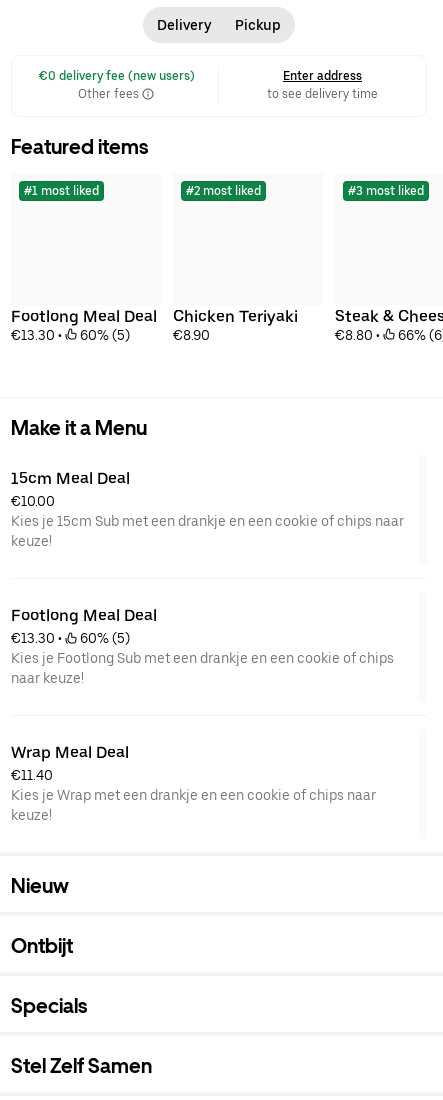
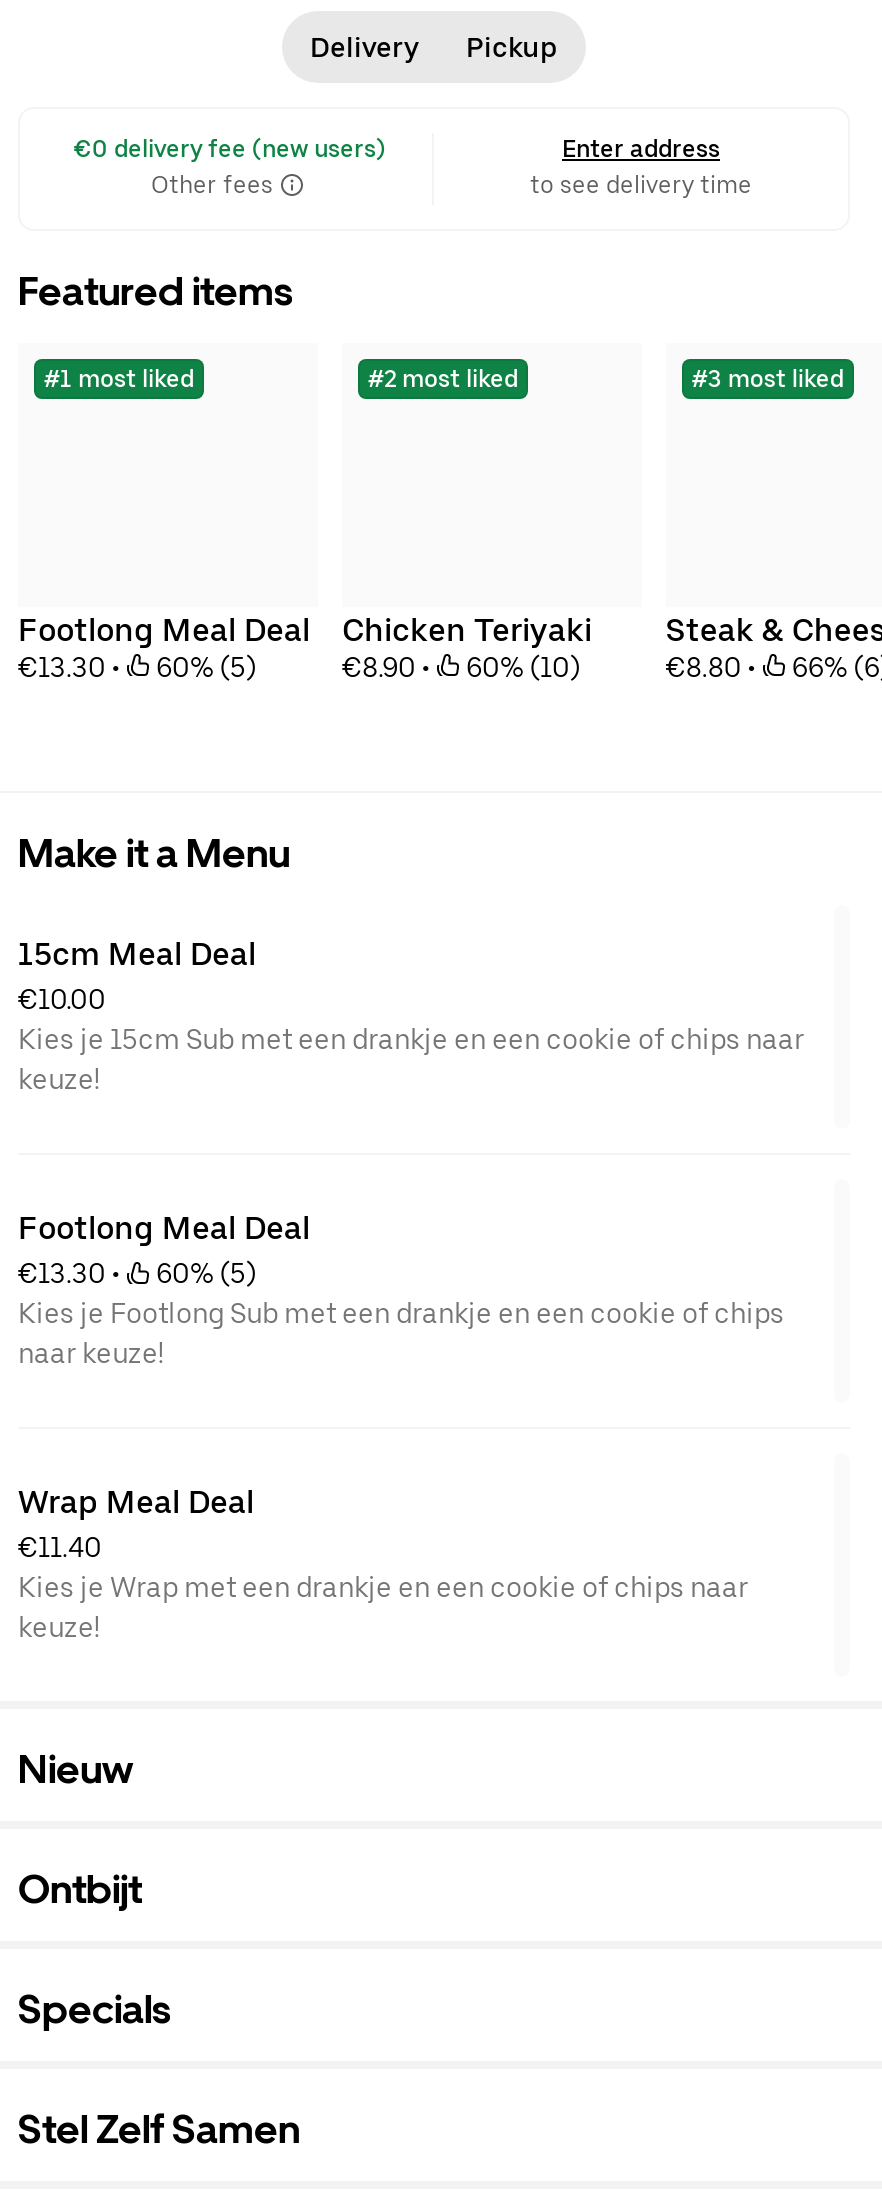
[173,327,210,343] €8.90 -> [342,651,580,683] €8.90 • | 60% (10)

